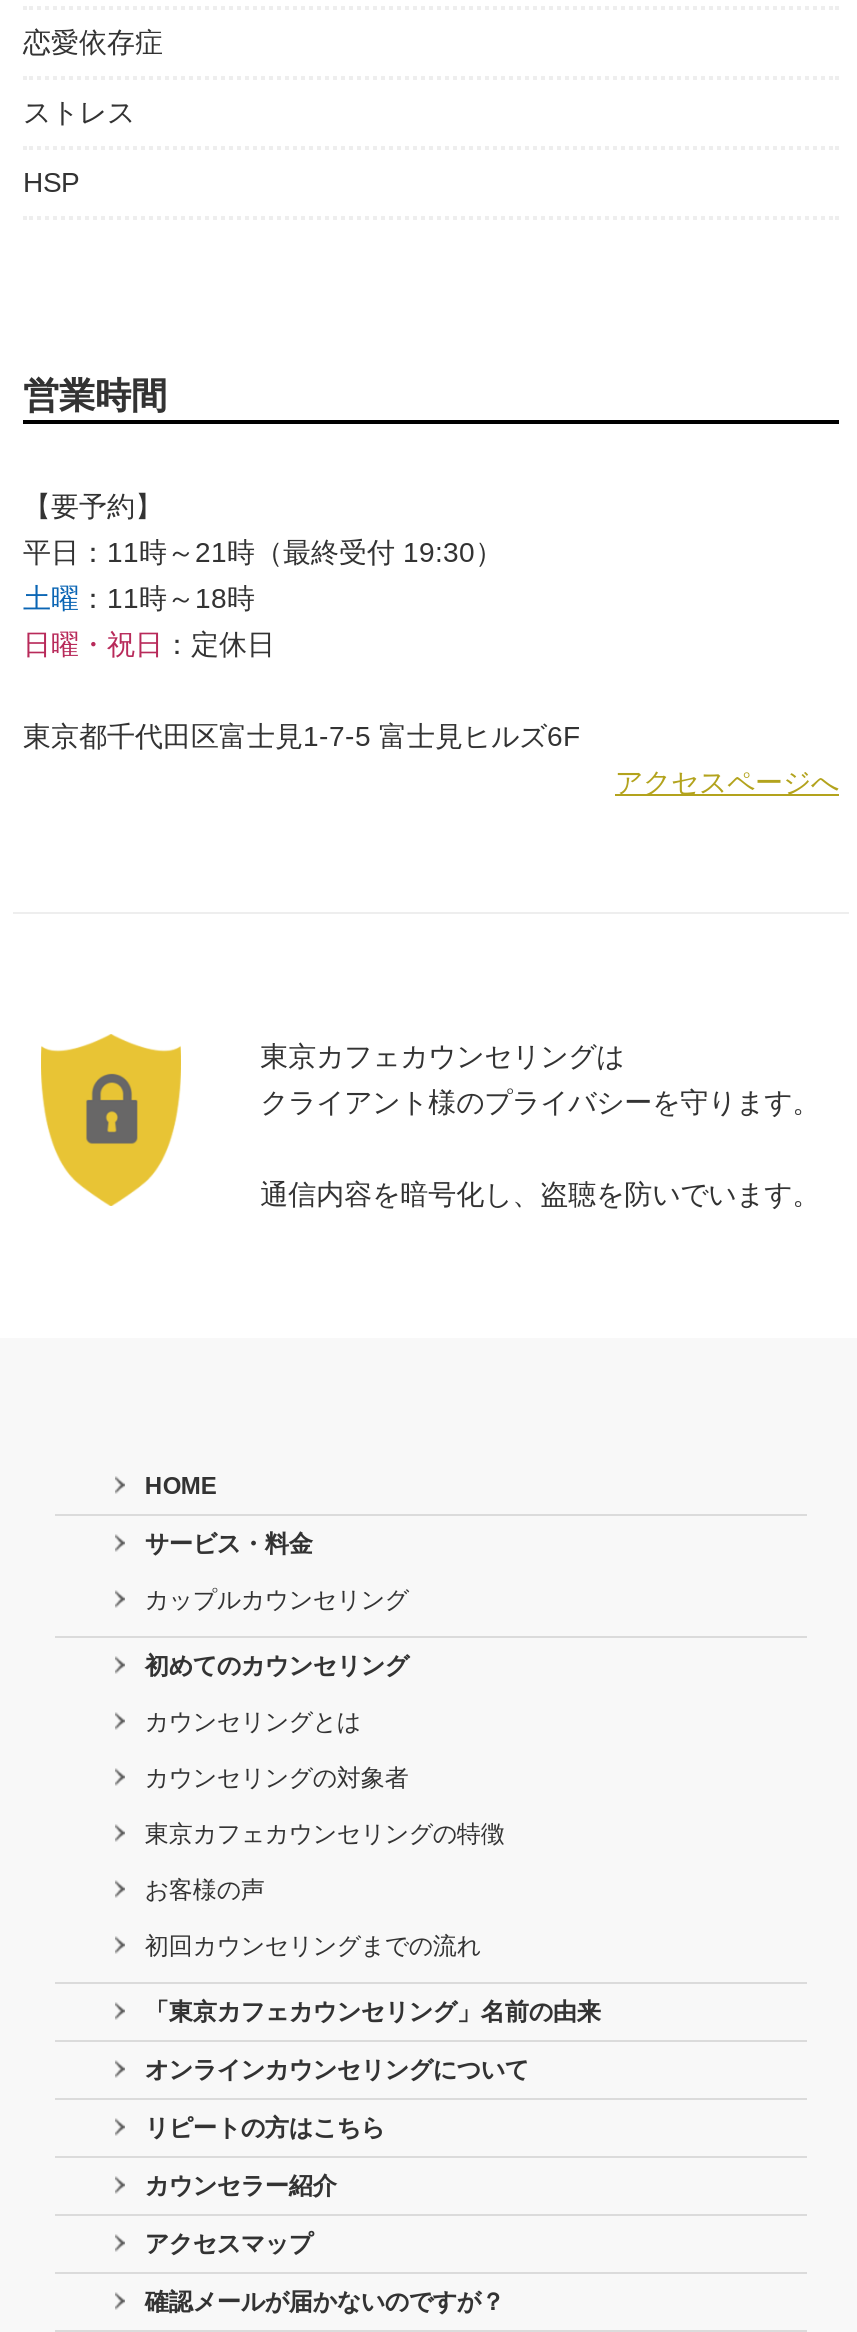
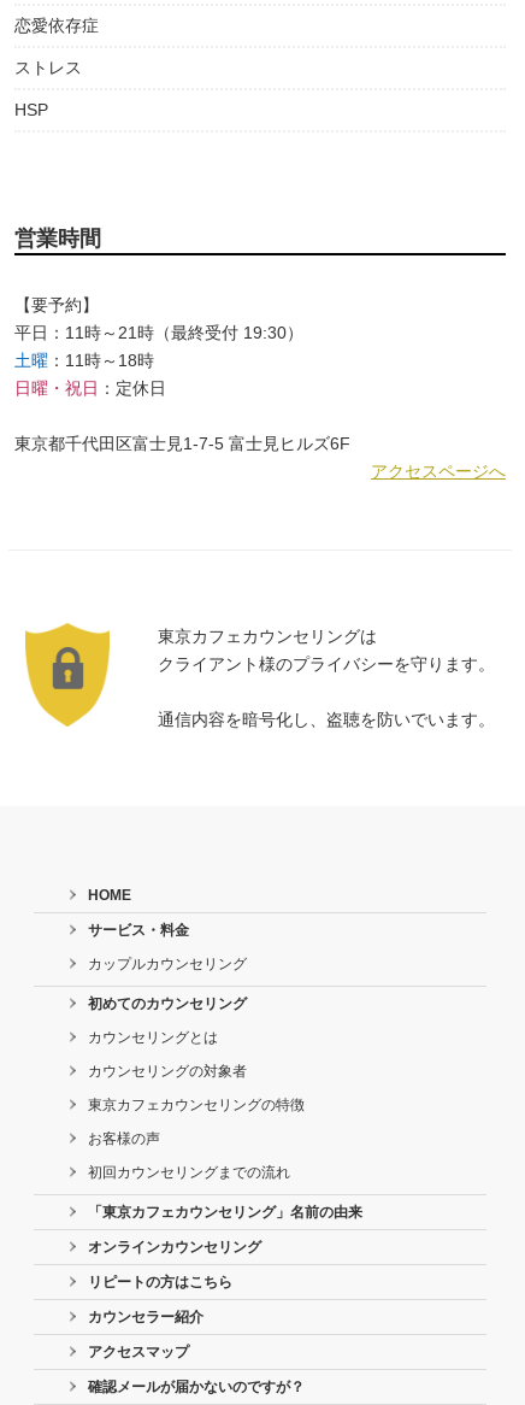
[145,2055,529,2083] オンラインカウンセリングについて -> [88,1238,261,1255] オンラインカウンセリング

